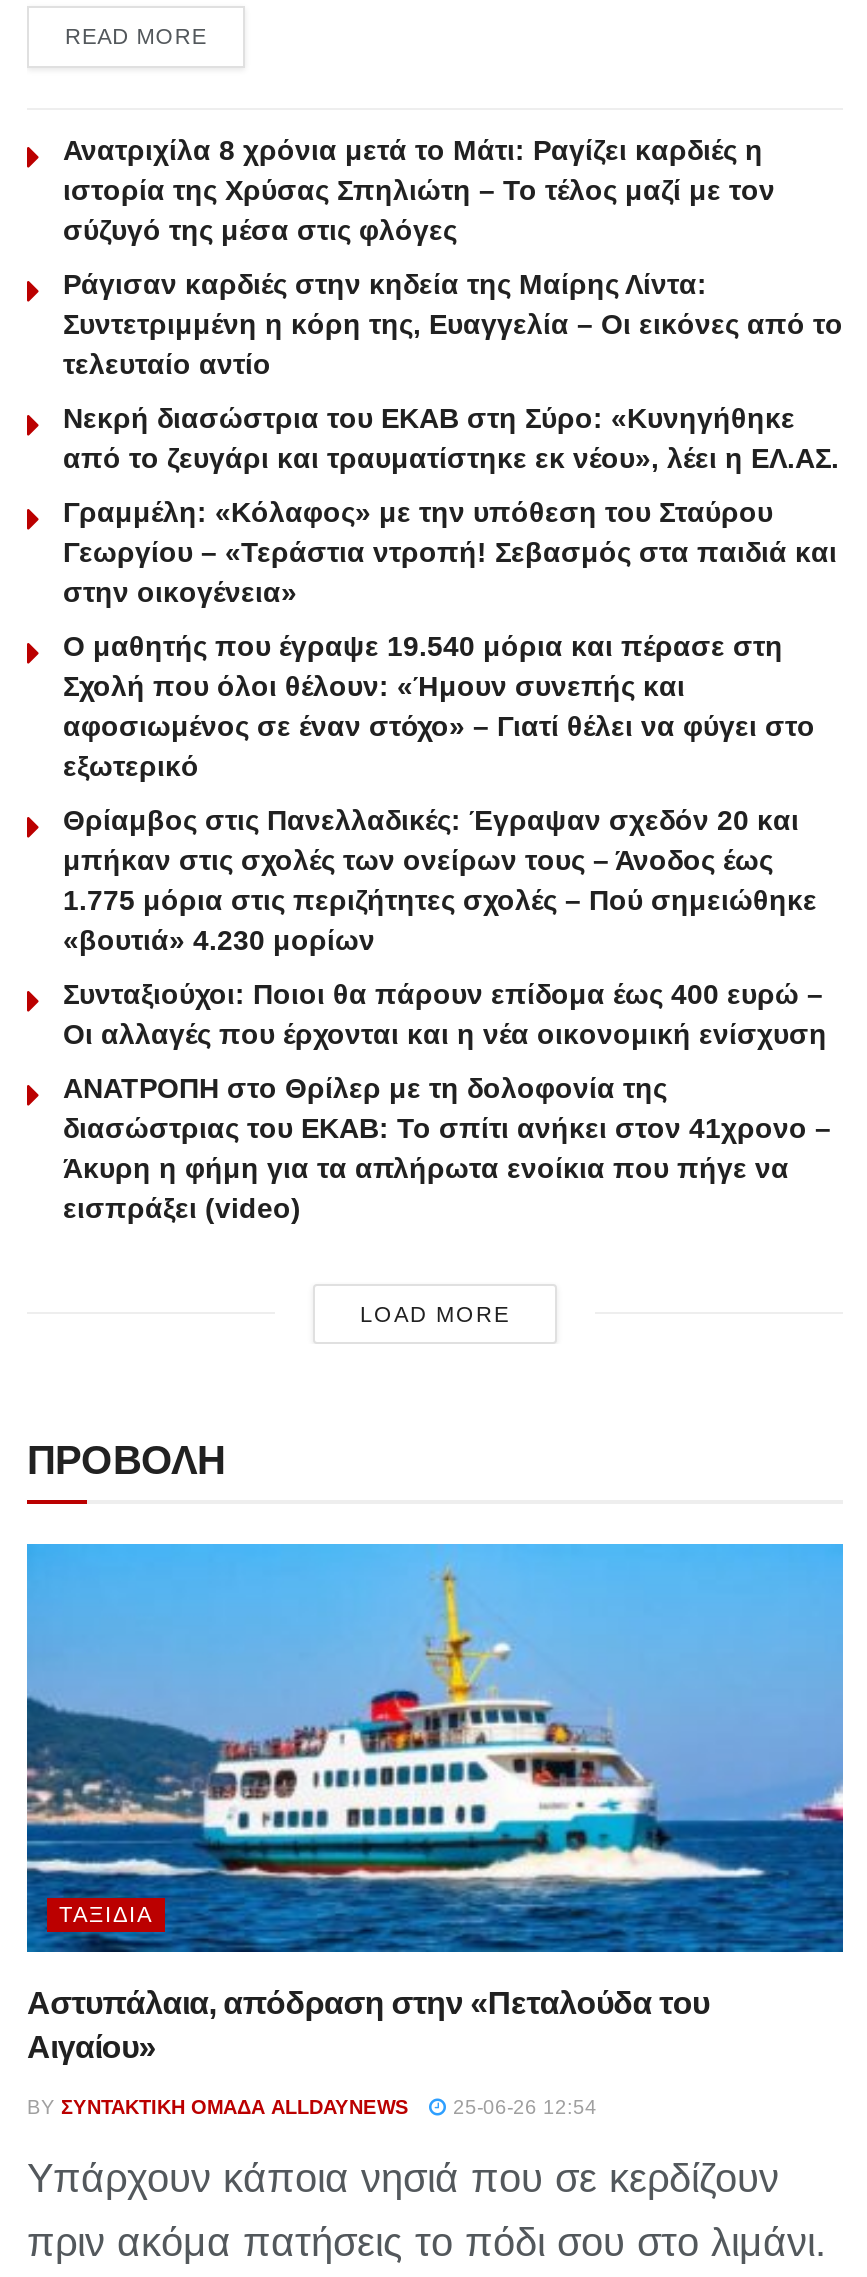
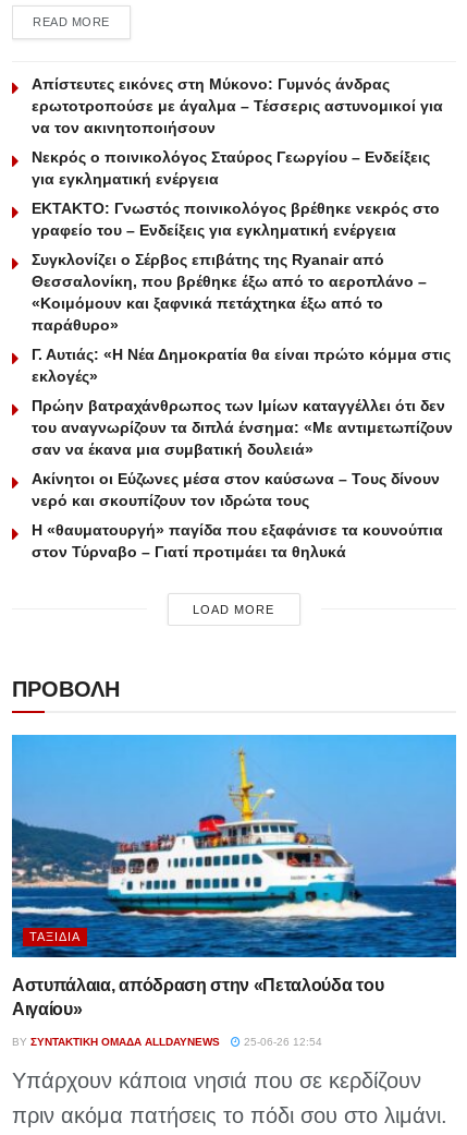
[63,133,775,245] Ανατριχίλα 8 χρόνια μετά το Μάτι: Ραγίζει καρδιές η | ιστορία της Χρύσας Σπηλιώτη – Το τέλος μαζί με τον | σύζυγό της μέσα στις φλόγες -> [32,75,443,136] Απίστευτες εικόνες στη Μύκονο: Γυμνός άνδρας | ερωτοτροπούσε με άγαλμα – Τέσσερις αστυνομικοί για | να τον ακινητοποιήσουν
[63,267,843,379] Ράγισαν καρδιές στην κηδεία της Μαίρης Λίντα: | Συντετριμμένη η κόρη της, Ευαγγελία – Οι εικόνες από το | τελευταίο αντίο -> [32,148,430,187] Νεκρός ο ποινικολόγος Σταύρος Γεωργίου – Ενδείξεις | για εγκληματική ενέργεια
[63,401,839,473] Νεκρή διασώστρια του ΕΚΑΒ στη Σύρο: «Κυνηγήθηκε | από το ζευγάρι και τραυματίστηκε εκ νέου», λέει η ΕΛ.ΑΣ. -> [32,199,440,238] ΕΚΤΑΚΤΟ: Γνωστός ποινικολόγος βρέθηκε νεκρός στο | γραφείο του – Ενδείξεις για εγκληματική ενέργεια
[63,495,837,607] Γραμμέλη: «Κόλαφος» με την υπόθεση του Σταύρου | Γεωργίου – «Τεράστια ντροπή! Σεβασμός στα παιδιά και | στην οικογένεια» -> [32,250,427,333] Συγκλονίζει ο Σέρβος επιβάτης της Ryanair από | Θεσσαλονίκη, που βρέθηκε έξω από το αεροπλάνο – | «Κοιμόμουν και ξαφνικά πετάχτηκα έξω από το | παράθυρο»
[63,629,815,781] Ο μαθητής που έγραψε 19.540 μόρια και πέρασε στη | Σχολή που όλοι θέλουν: «Ήμουν συνεπής και | αφοσιωμένος σε έναν στόχο» – Γιατί θέλει να φύγει στο | εξωτερικό -> [32,345,451,384] Γ. Αυτιάς: «Η Νέα Δημοκρατία θα είναι πρώτο κόμμα στις | εκλογές»
[63,803,817,955] Θρίαμβος στις Πανελλαδικές: Έγραψαν σχεδόν 20 και | μπήκαν στις σχολές των ονείρων τους – Άνοδος έως | 1.775 μόρια στις περιζήτητες σχολές – Πού σημειώθηκε | «βουτιά» 4.230 μορίων -> [32,396,453,457] Πρώην βατραχάνθρωπος των Ιμίων καταγγέλλει ότι δεν | του αναγνωρίζουν τα διπλά ένσημα: «Με αντιμετωπίζουν | σαν να έκανα μια συμβατική δουλειά»
[63,977,827,1049] Συνταξιούχοι: Ποιοι θα πάρουν επίδομα έως 400 ευρώ – | Οι αλλαγές που έρχονται και η νέα οικονομική ενίσχυση -> [32,469,440,509] Ακίνητοι οι Εύζωνες μέσα στον καύσωνα – Τους δίνουν | νερό και σκουπίζουν τον ιδρώτα τους
[63,1071,831,1223] ΑΝΑΤΡΟΠΗ στο Θρίλερ με τη δολοφονία της | διασώστριας του ΕΚΑΒ: Το σπίτι ανήκει στον 41χρονο – | Άκυρη η φήμη για τα απλήρωτα ενοίκια που πήγε να | εισπράξει (video) -> [32,521,443,560] Η «θαυματουργή» παγίδα που εξαφάνισε τα κουνούπια | στον Τύρναβο – Γιατί προτιμάει τα θηλυκά

